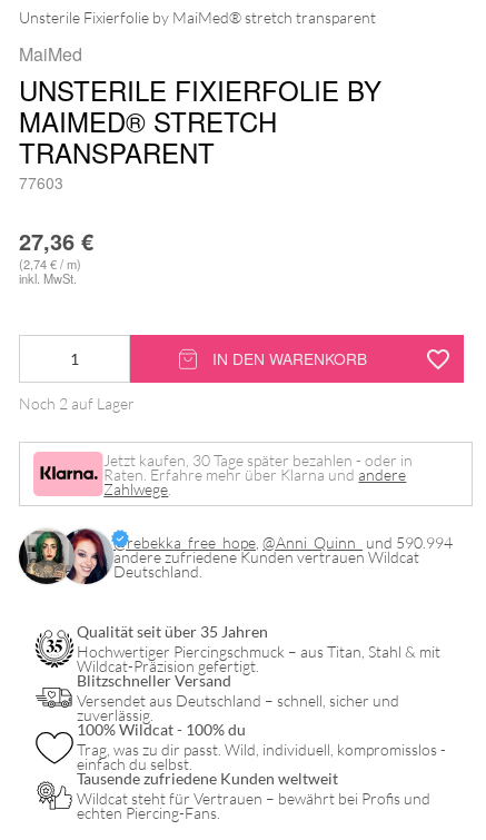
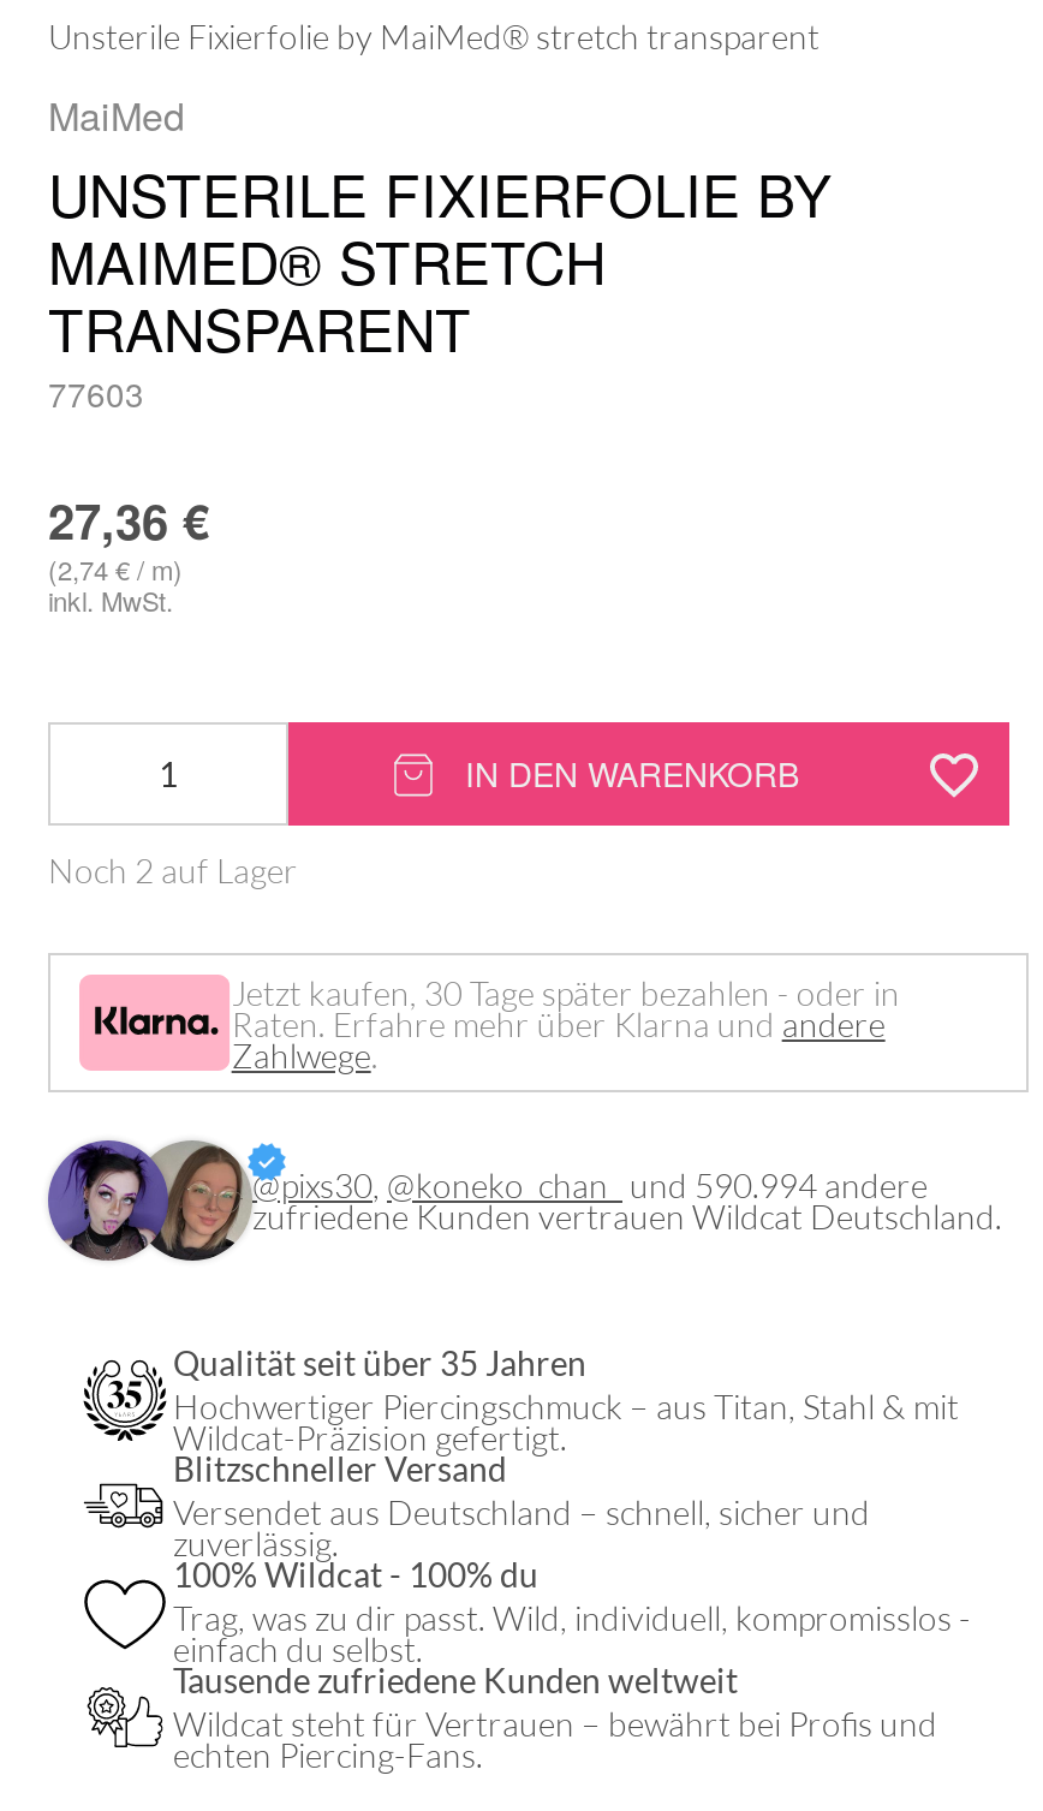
[18,528,453,585] [image] | @rebekka_free_hope, @Anni_Quinn_ und 590.994 | andere zufriedene Kunden vertrauen Wildcat | Deutschland. -> [46,1140,1002,1261] [image] | @pixs30, @koneko_chan_ und 590.994 andere | zufriedene Kunden vertrauen Wildcat Deutschland.

